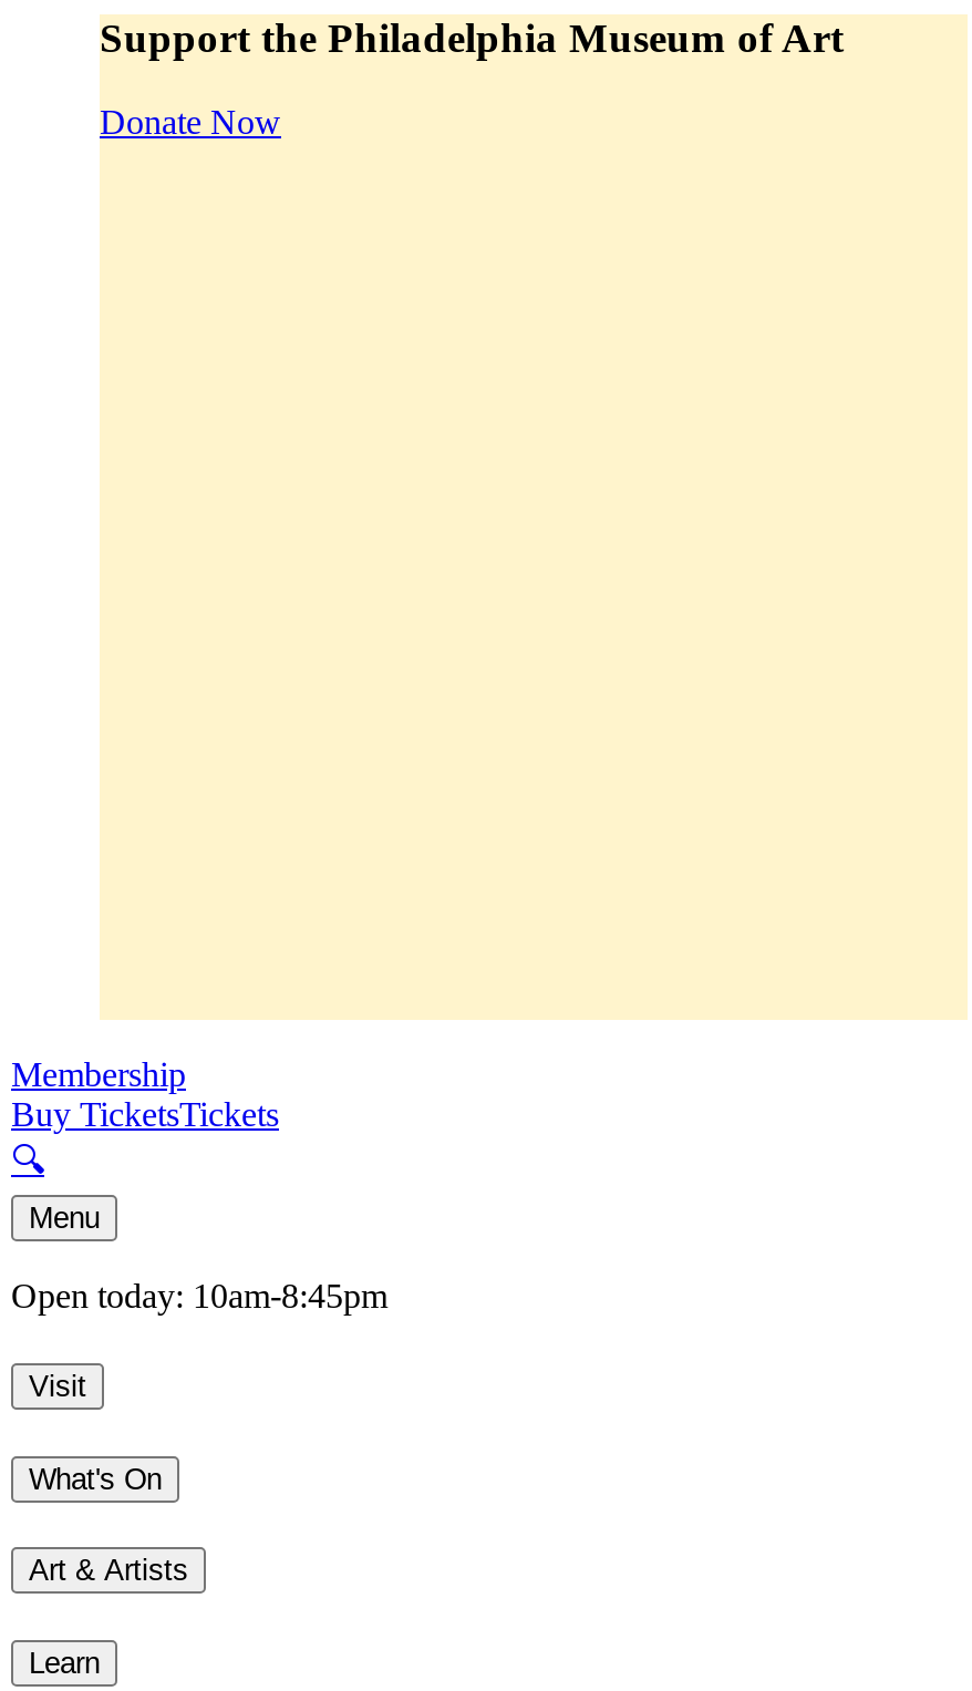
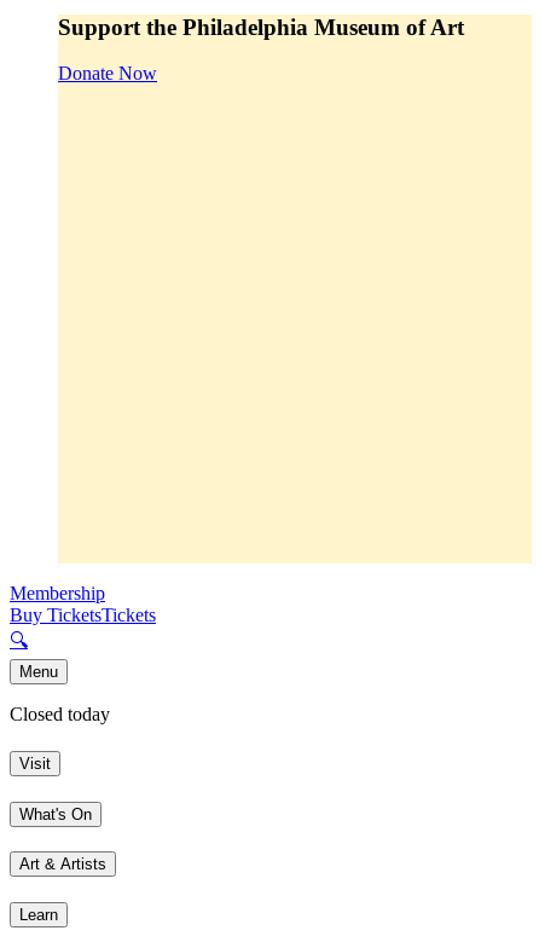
[11,1277,387,1315] Open today: 10am-8:45pm -> [10,704,110,725] Closed today

